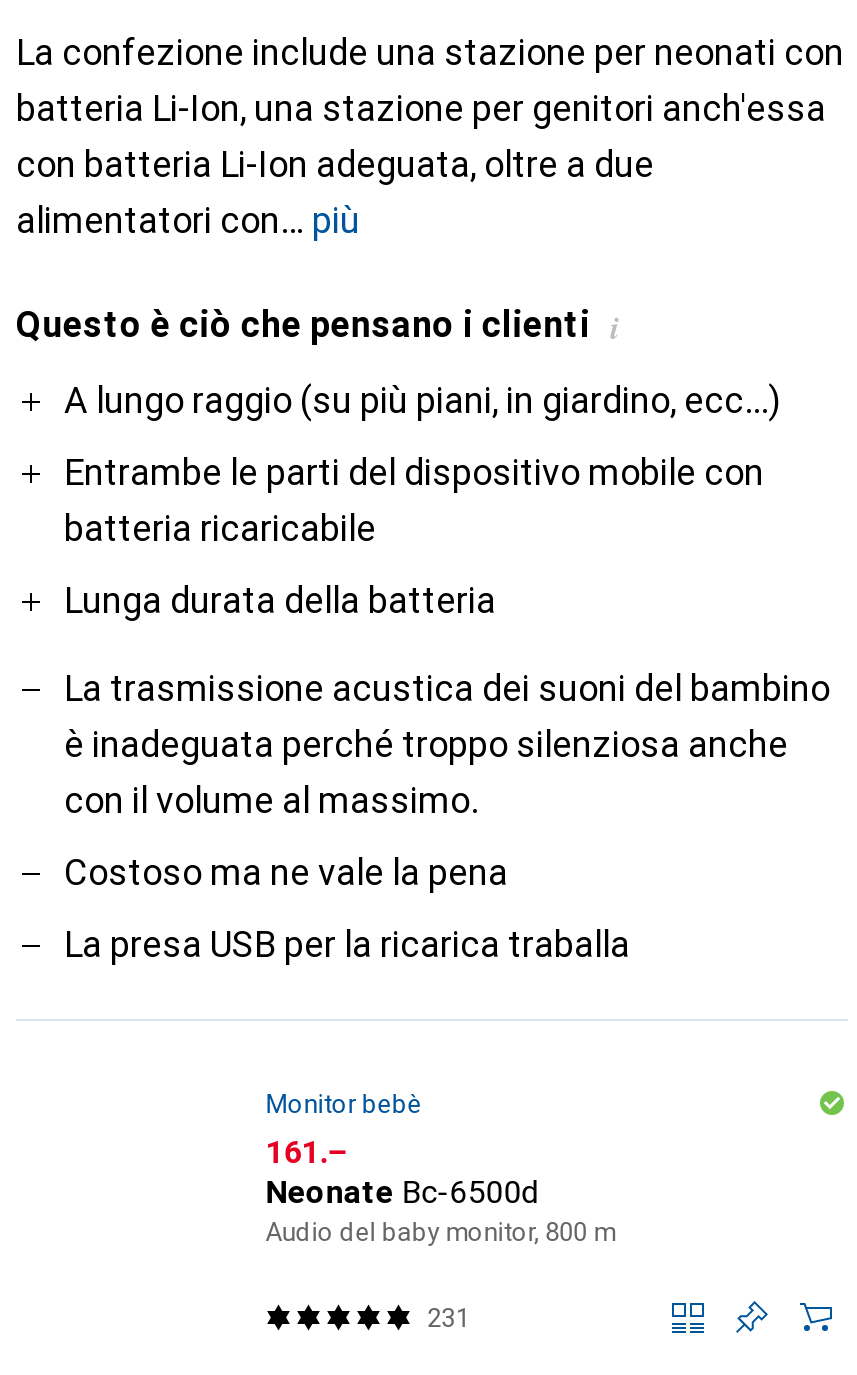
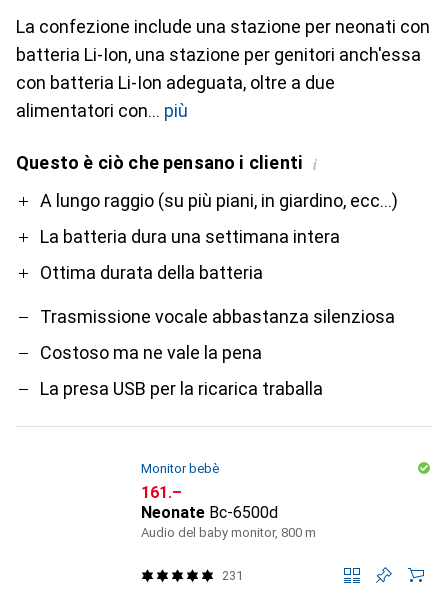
[64,451,764,549] Entrambe le parti del dispositivo mobile con | batteria ricaricabile -> [40,226,340,247] La batteria dura una settimana intera
[64,579,496,621] Lunga durata della batteria -> [40,262,263,283] Ottima durata della batteria
[64,667,830,821] La trasmissione acustica dei suoni del bambino | è inadeguata perché troppo silenziosa anche | con il volume al massimo. -> [40,306,395,327] Trasmissione vocale abbastanza silenziosa

